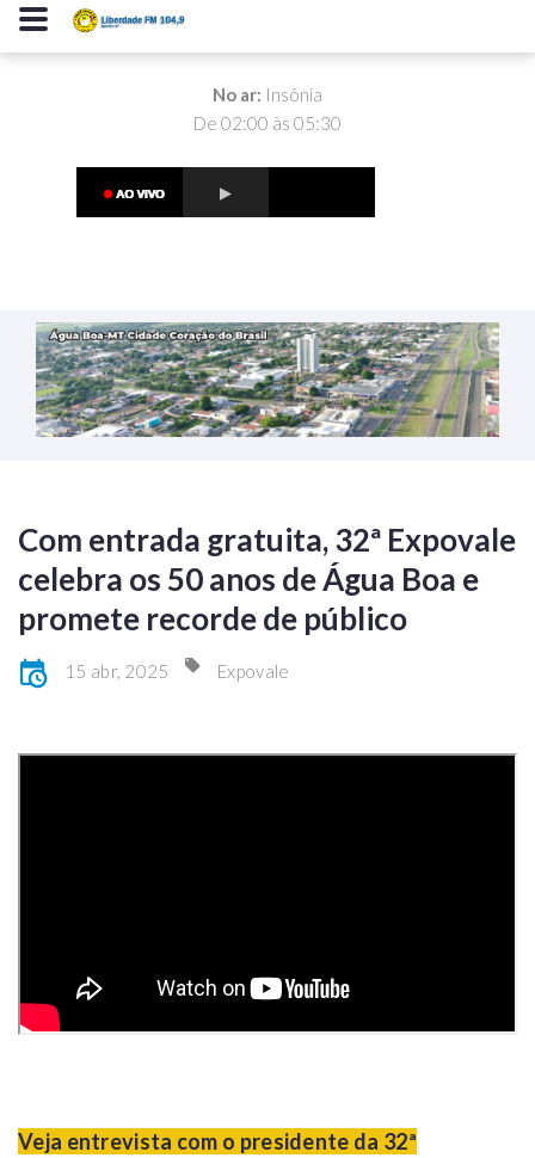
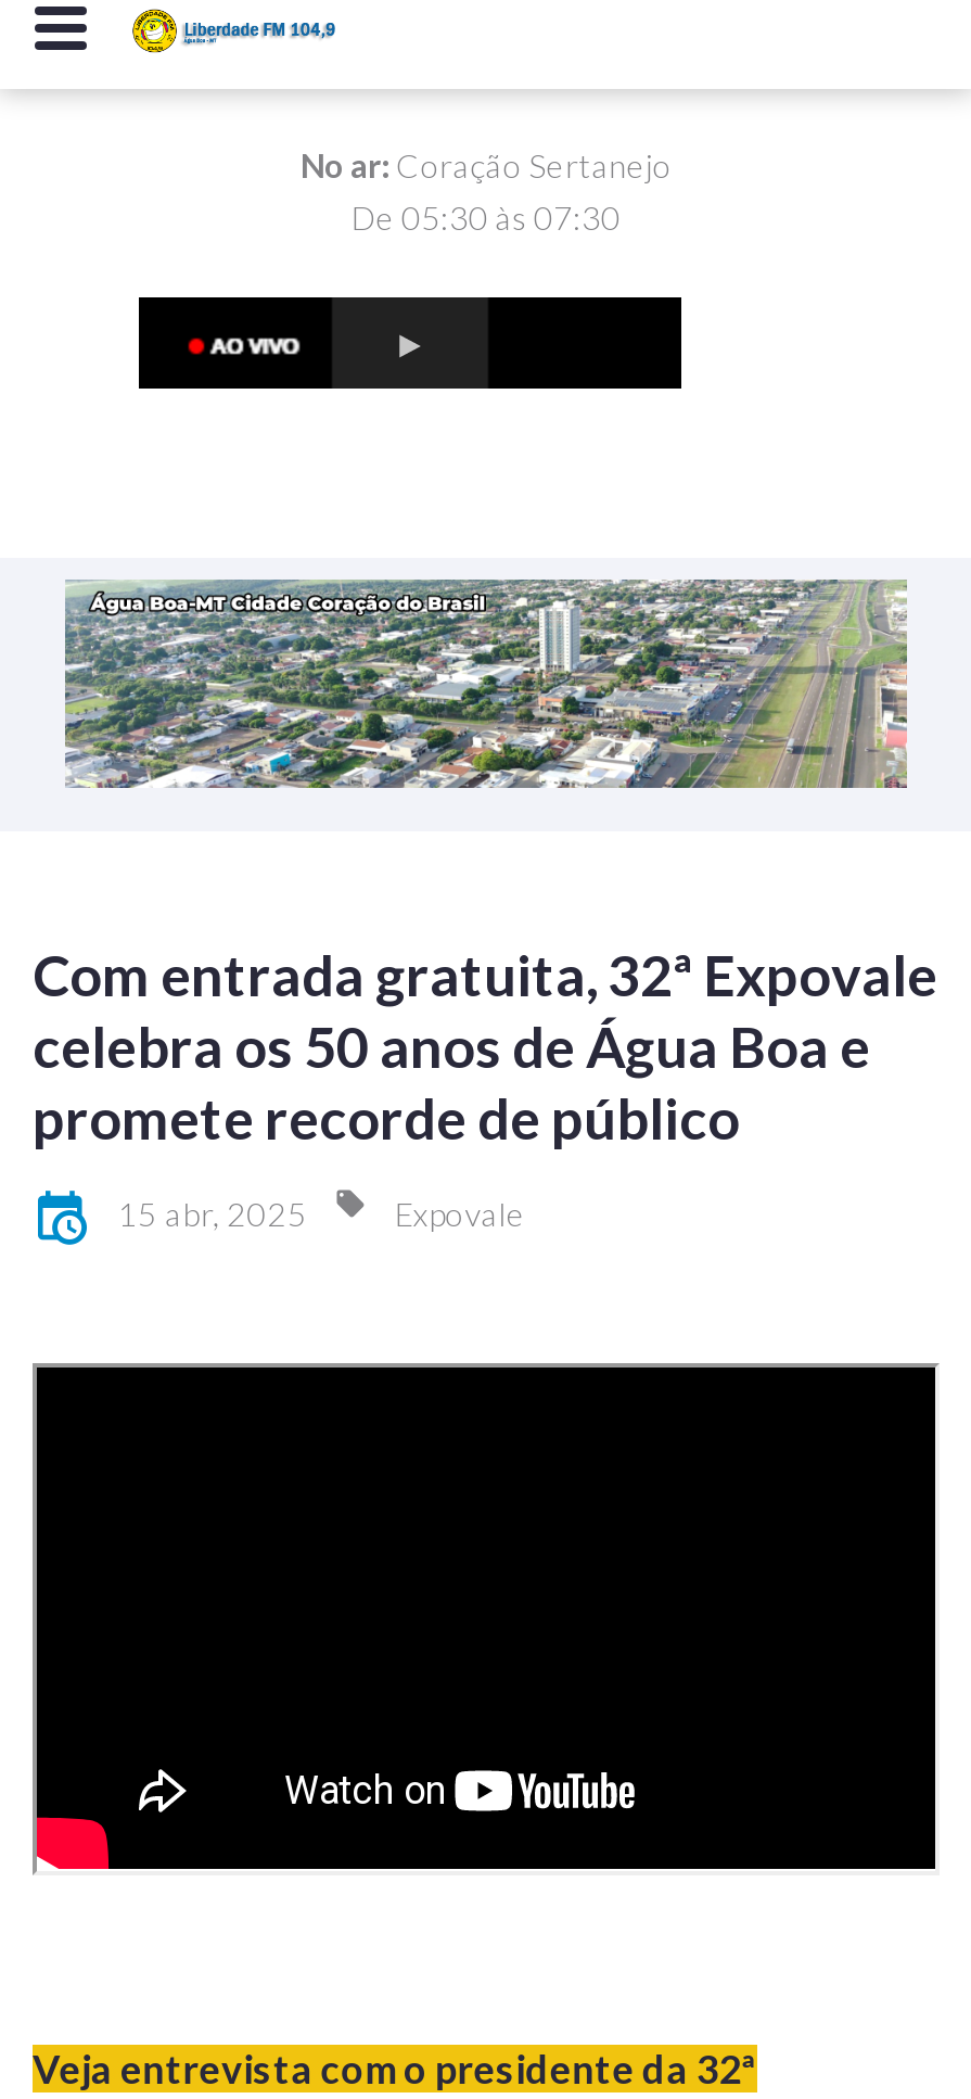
[193,84,342,134] No ar: Insônia | De 02:00 às 05:30 -> [301,145,672,237] No ar: Coração Sertanejo | De 05:30 às 07:30

